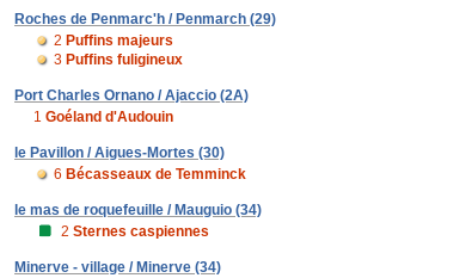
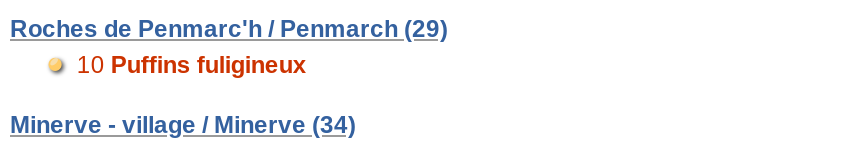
[14,32,262,240] 2 Puffins majeurs | 3 Puffins fuligineux | Port Charles Ornano / Ajaccio (2A) | 1 Goéland d'Audouin | le Pavillon / Aigues-Mortes (30) | 6 Bécasseaux de Temminck | le mas de roquefeuille / Mauguio (34) | 2 Sternes caspiennes -> [77,50,307,78] 10 Puffins fuligineux

